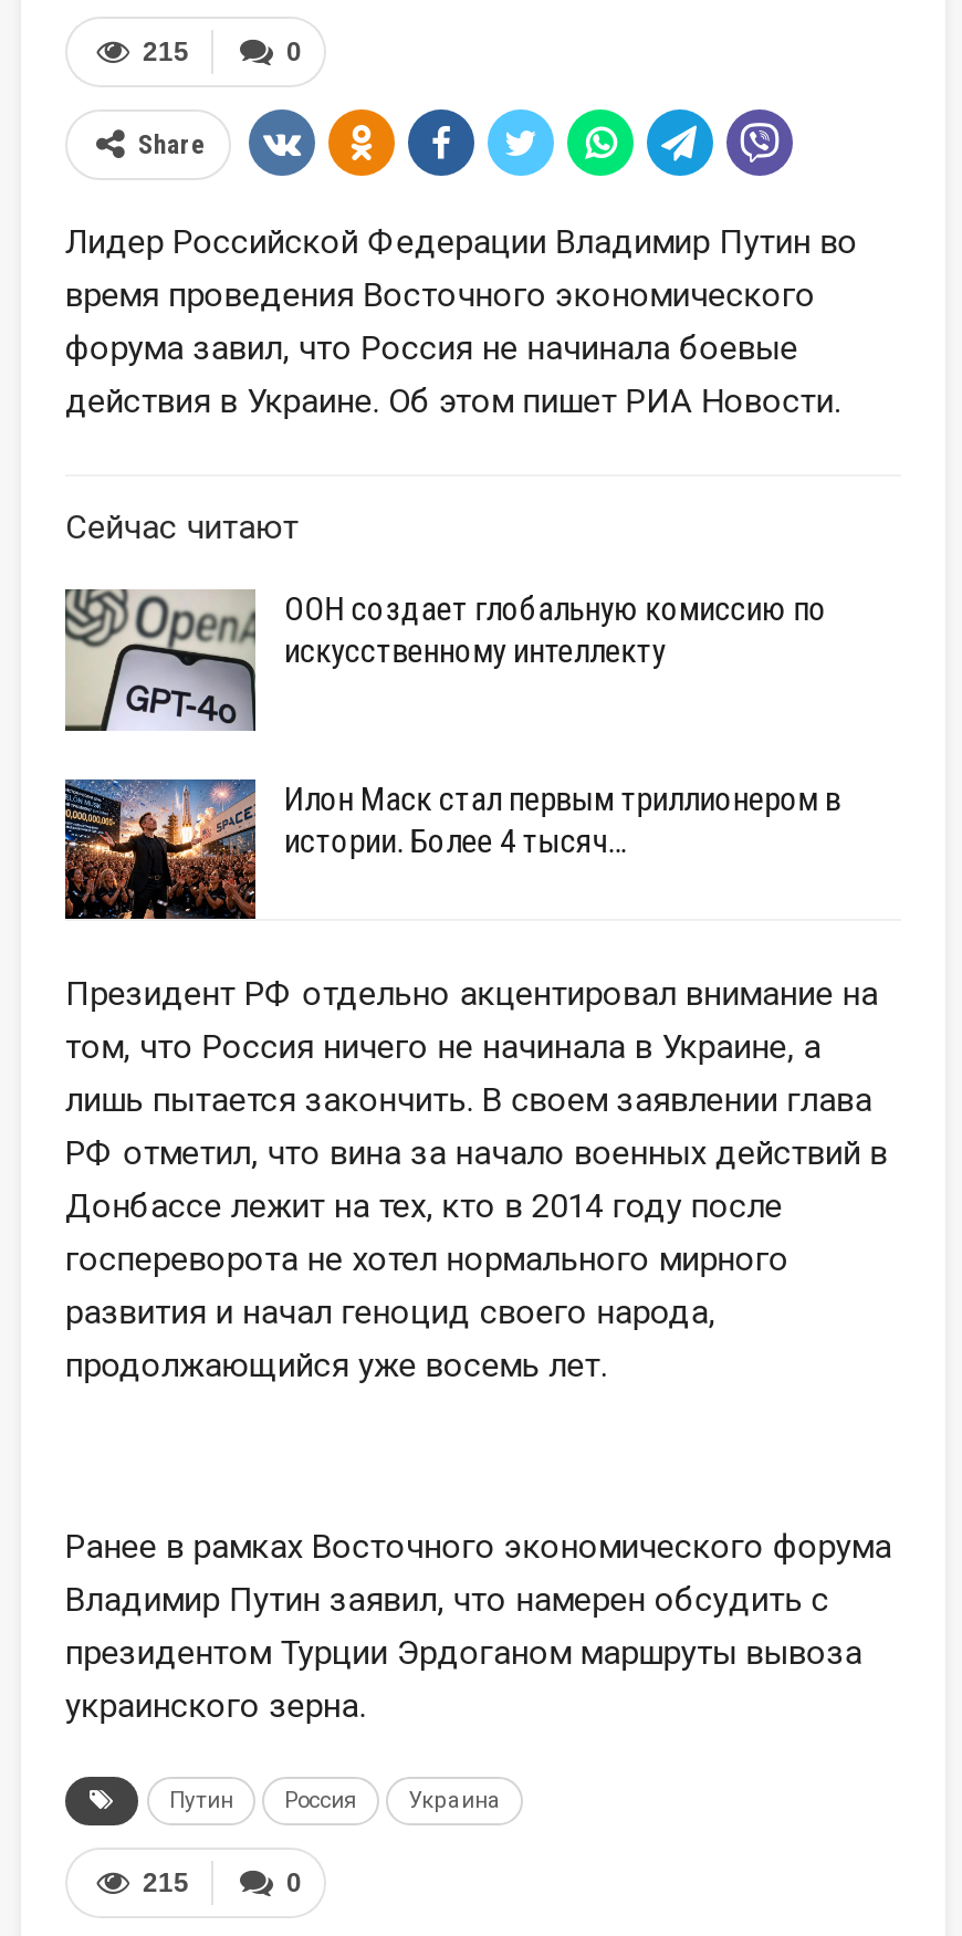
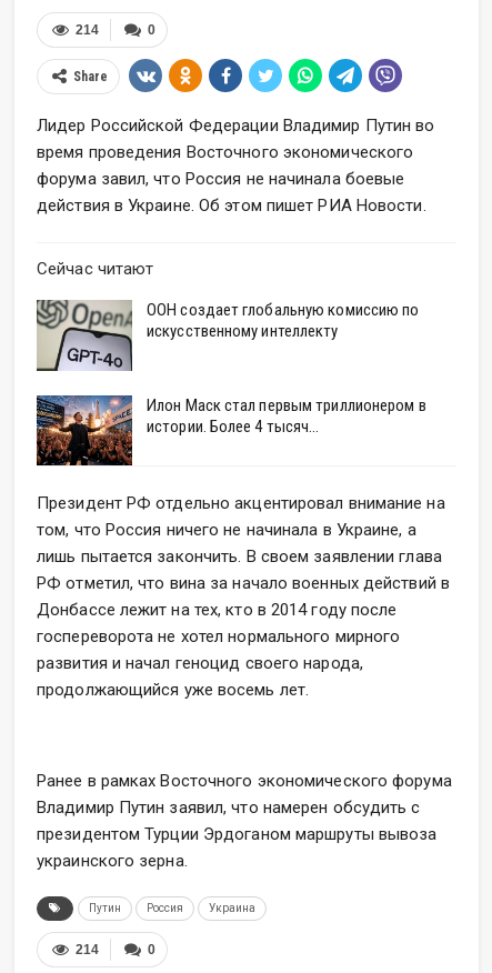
[143,36,189,67] 215 -> [76,22,99,38] 214
[143,1868,189,1899] 215 -> [76,942,99,958] 214

